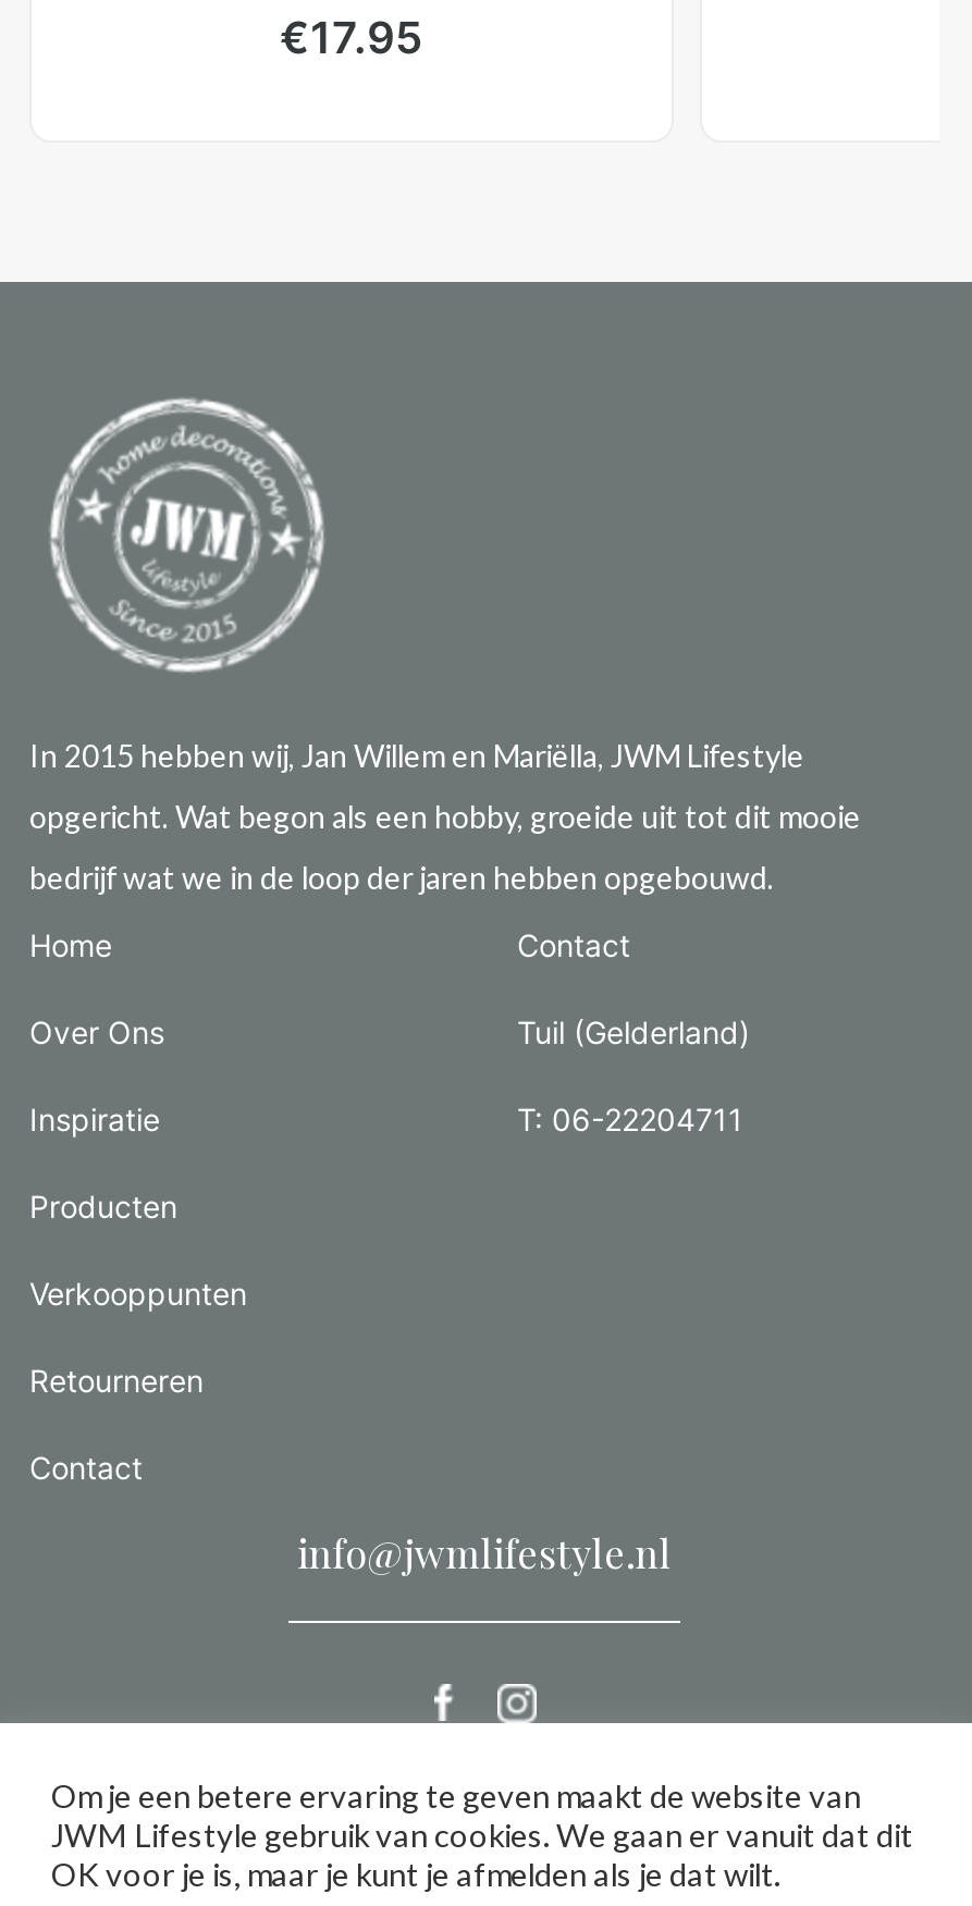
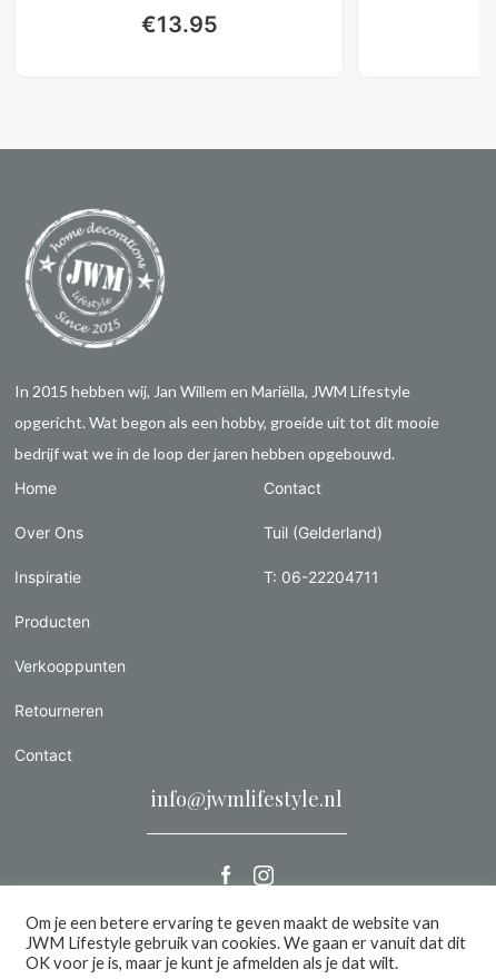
[280,12,423,64] €17.95 -> [141,11,217,38] €13.95

